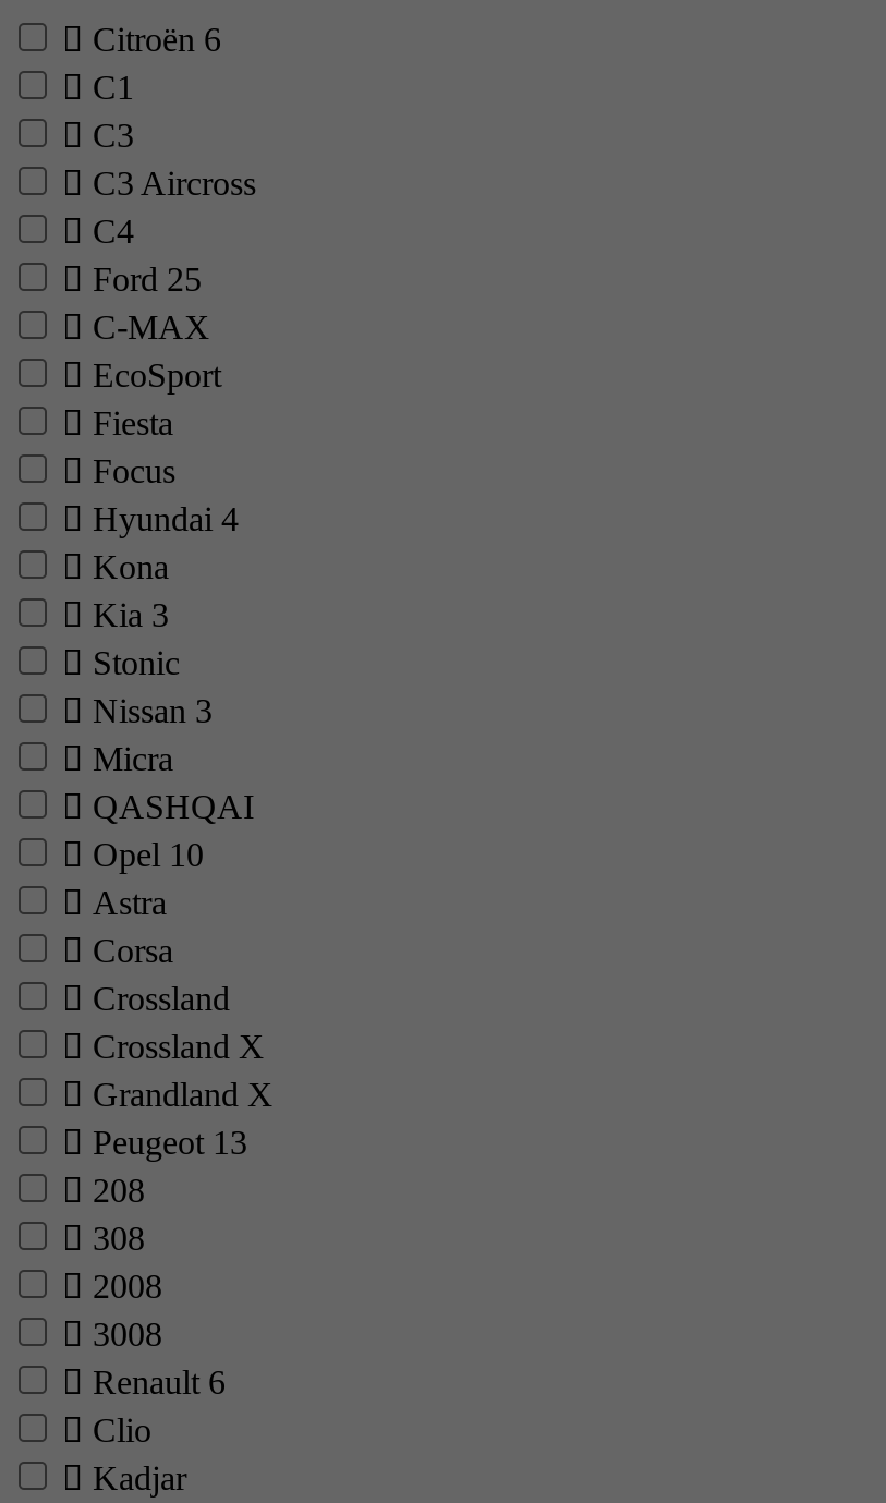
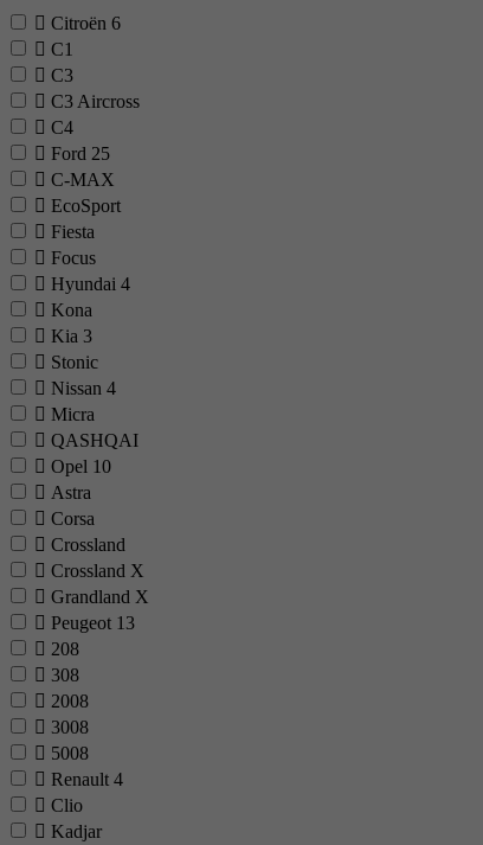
[84,693,213,730] Nissan 3 -> [46,378,116,399] Nissan 4
[84,1364,226,1401] Renault 6 -> [46,743,123,790] 5008 | Renault 4

